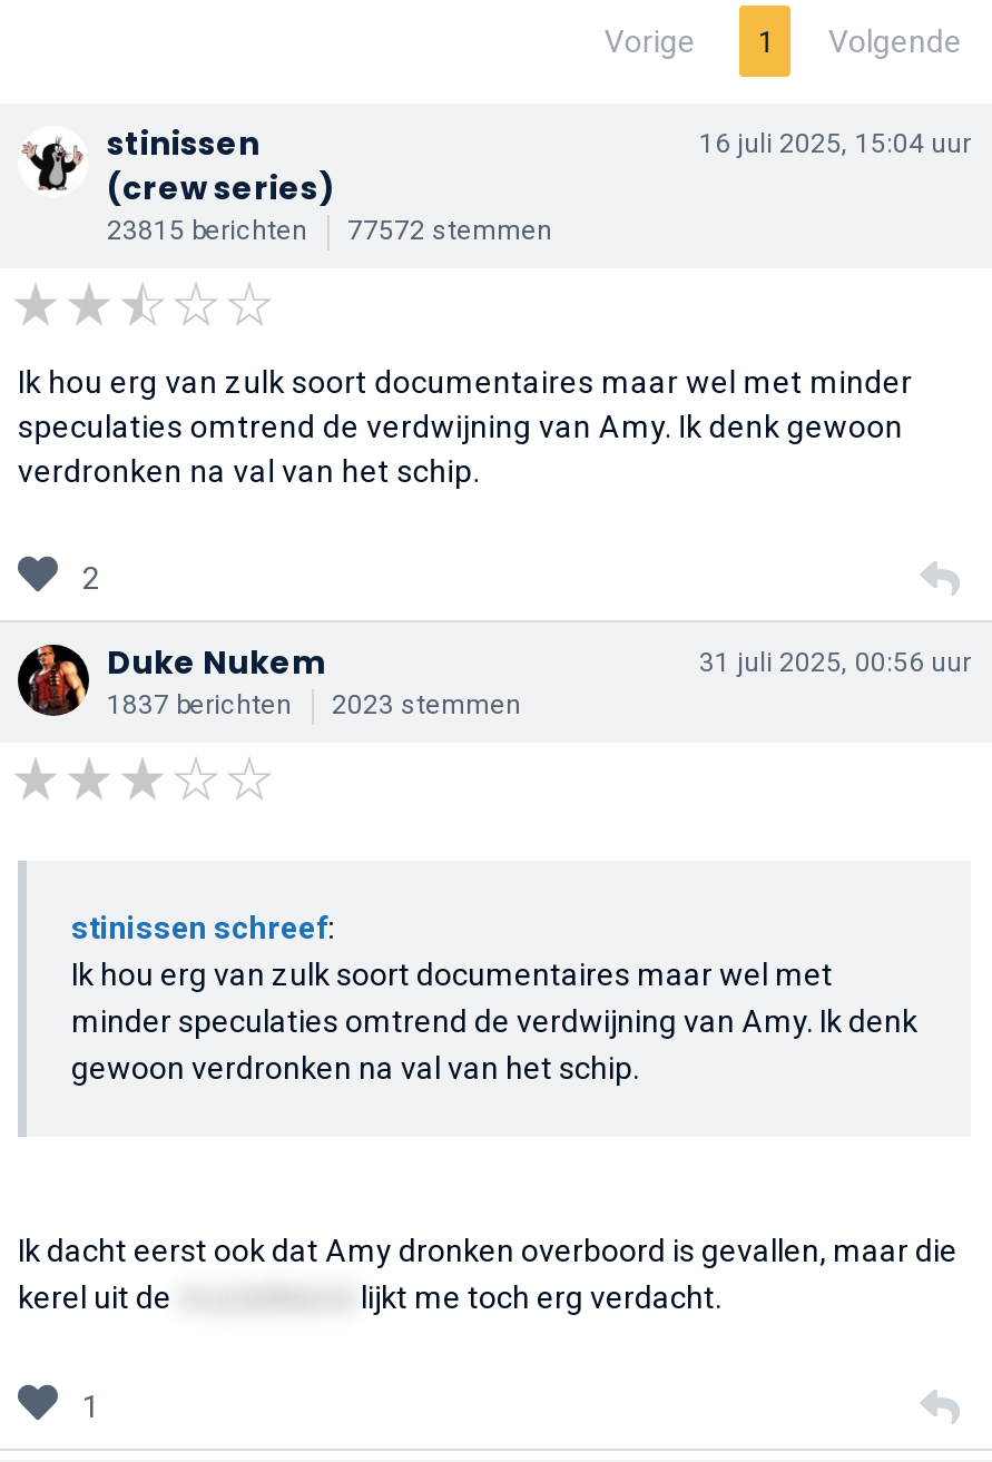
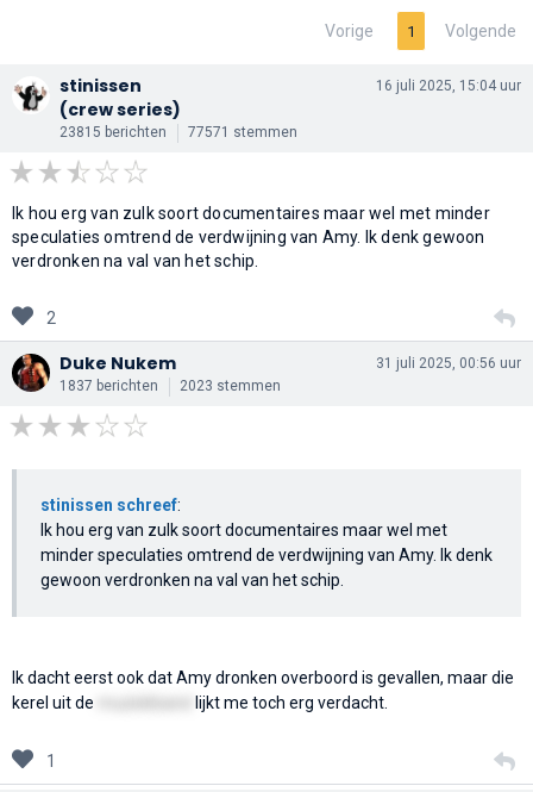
[107,214,552,245] 23815 berichten 77572 stemmen -> [59,124,297,140] 23815 berichten 77571 stemmen

